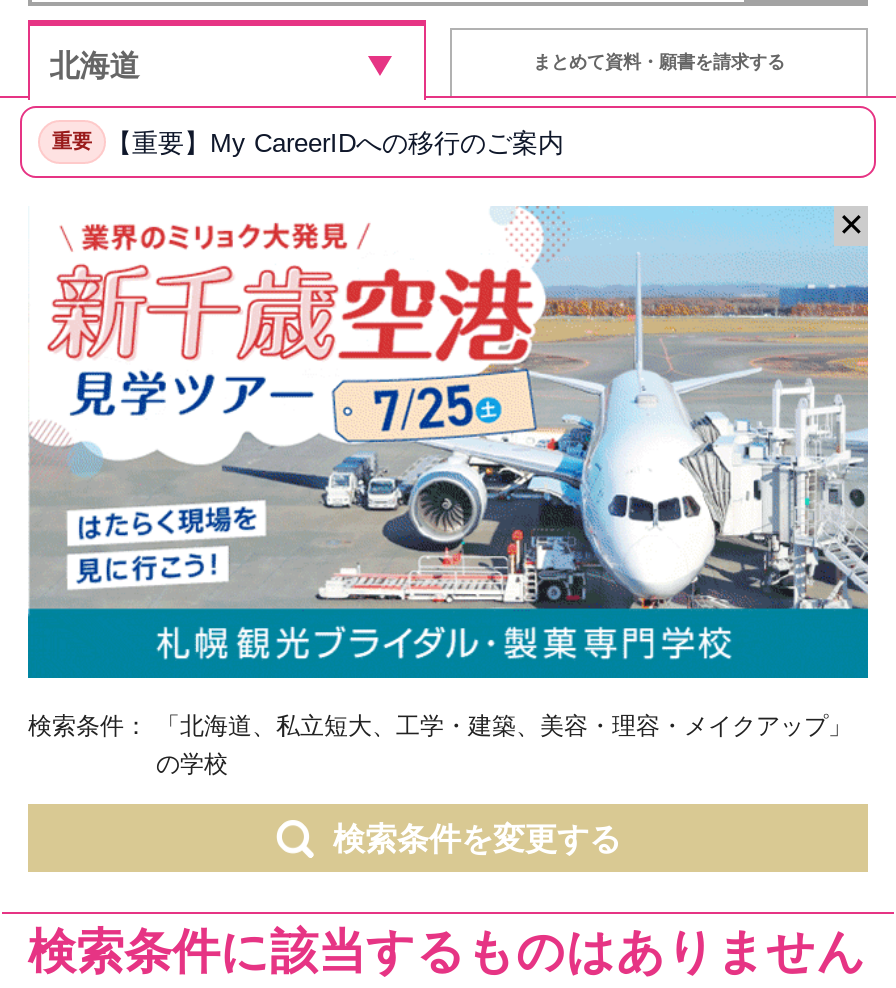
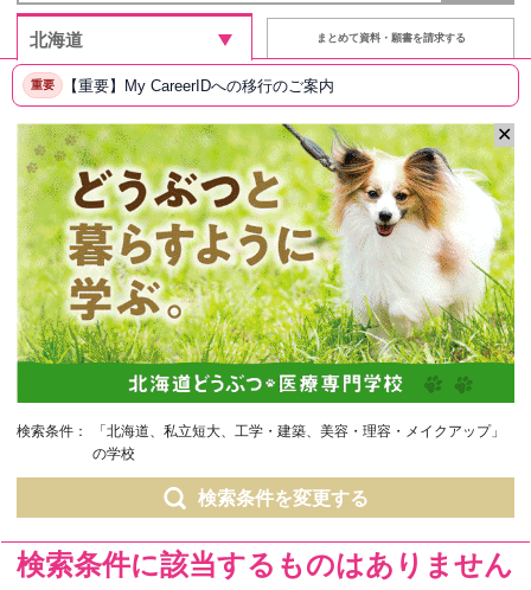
[26,206,870,680] [image] -> [15,122,516,404] [image]

